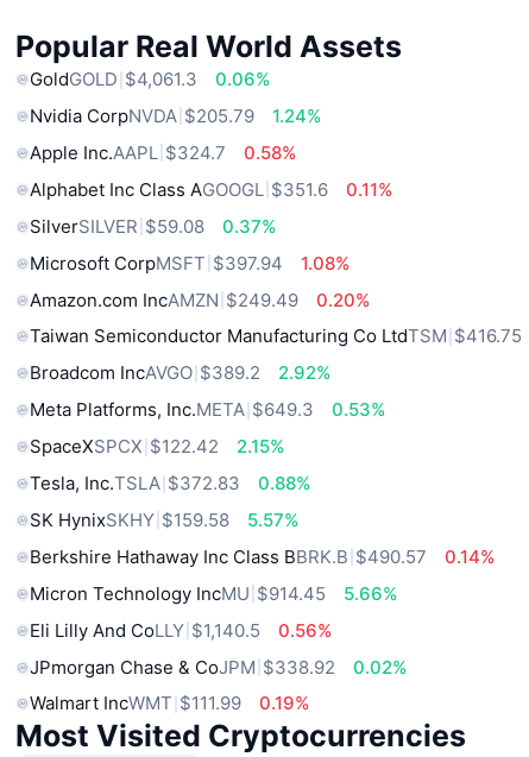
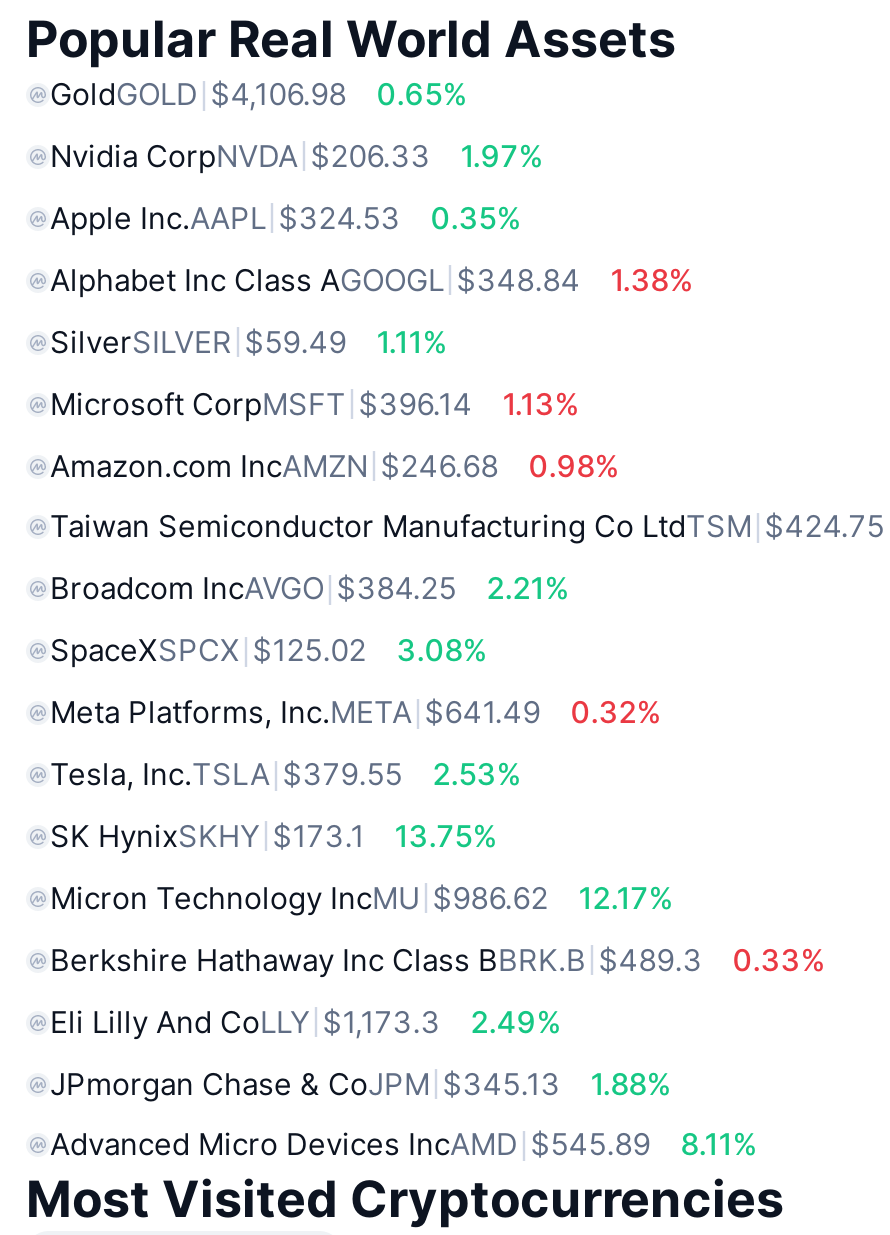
[30,68,270,90] GoldGOLD $4,061.3 | 0.06% -> [50,75,466,113] GoldGOLD $4,106.98 | 0.65%
[30,105,321,127] Nvidia CorpNVDA $205.79 | 1.24% -> [50,137,542,175] Nvidia CorpNVDA $206.33 | 1.97%
[30,141,296,164] Apple Inc.AAPL $324.7 | 0.58% -> [50,199,520,237] Apple Inc.AAPL $324.53 | 0.35%
[30,178,393,201] Alphabet Inc Class AGOOGL $351.6 | 0.11% -> [50,261,692,299] Alphabet Inc Class AGOOGL $348.84 | 1.38%
[30,215,276,237] SilverSILVER $59.08 | 0.37% -> [50,322,446,360] SilverSILVER $59.49 | 1.11%
[30,251,350,274] Microsoft CorpMSFT $397.94 | 1.08% -> [50,384,578,422] Microsoft CorpMSFT $396.14 | 1.13%
[30,288,370,311] Amazon.com IncAMZN $249.49 | 0.20% -> [50,446,618,484] Amazon.com IncAMZN $246.68 | 0.98%
[30,325,522,347] Taiwan Semiconductor Manufacturing Co LtdTSM $416.75 -> [50,508,884,546] Taiwan Semiconductor Manufacturing Co LtdTSM $424.75
[30,362,331,384] Broadcom IncAVGO $389.2 | 2.92% -> [50,570,568,608] Broadcom IncAVGO $384.25 | 2.21%
[30,398,385,421] Meta Platforms, Inc.META $649.3 | 0.53% -> [50,631,486,669] SpaceXSPCX $125.02 | 3.08%
[30,435,284,458] SpaceXSPCX $122.42 | 2.15% -> [50,693,660,731] Meta Platforms, Inc.META $641.49 | 0.32%
[30,472,311,494] Tesla, Inc.TSLA $372.83 | 0.88% -> [50,755,520,793] Tesla, Inc.TSLA $379.55 | 2.53%
[30,509,299,531] SK HynixSKHY $159.58 | 5.57% -> [50,817,496,855] SK HynixSKHY $173.1 | 13.75%
[30,545,495,568] Berkshire Hathaway Inc Class BBRK.B $490.57 | 0.14% -> [50,879,672,917] Micron Technology IncMU $986.62 | 12.17%
[30,582,397,605] Micron Technology IncMU $914.45 | 5.66% -> [50,941,824,979] Berkshire Hathaway Inc Class BBRK.B $489.3 | 0.33%
[30,619,332,641] Eli Lilly And CoLLY $1,140.5 | 0.56% -> [50,1002,560,1040] Eli Lilly And CoLLY $1,173.3 | 2.49%
[30,656,407,678] JPmorgan Chase & CoJPM $338.92 | 0.02% -> [50,1064,670,1102] JPmorgan Chase & CoJPM $345.13 | 1.88%
[30,692,309,715] Walmart IncWMT $111.99 | 0.19% -> [50,1126,756,1164] Advanced Micro Devices IncAMD $545.89 | 8.11%

